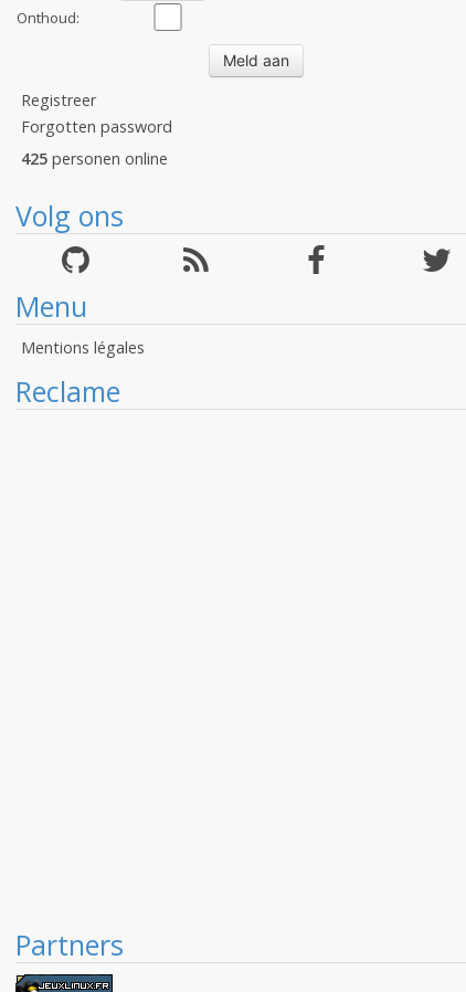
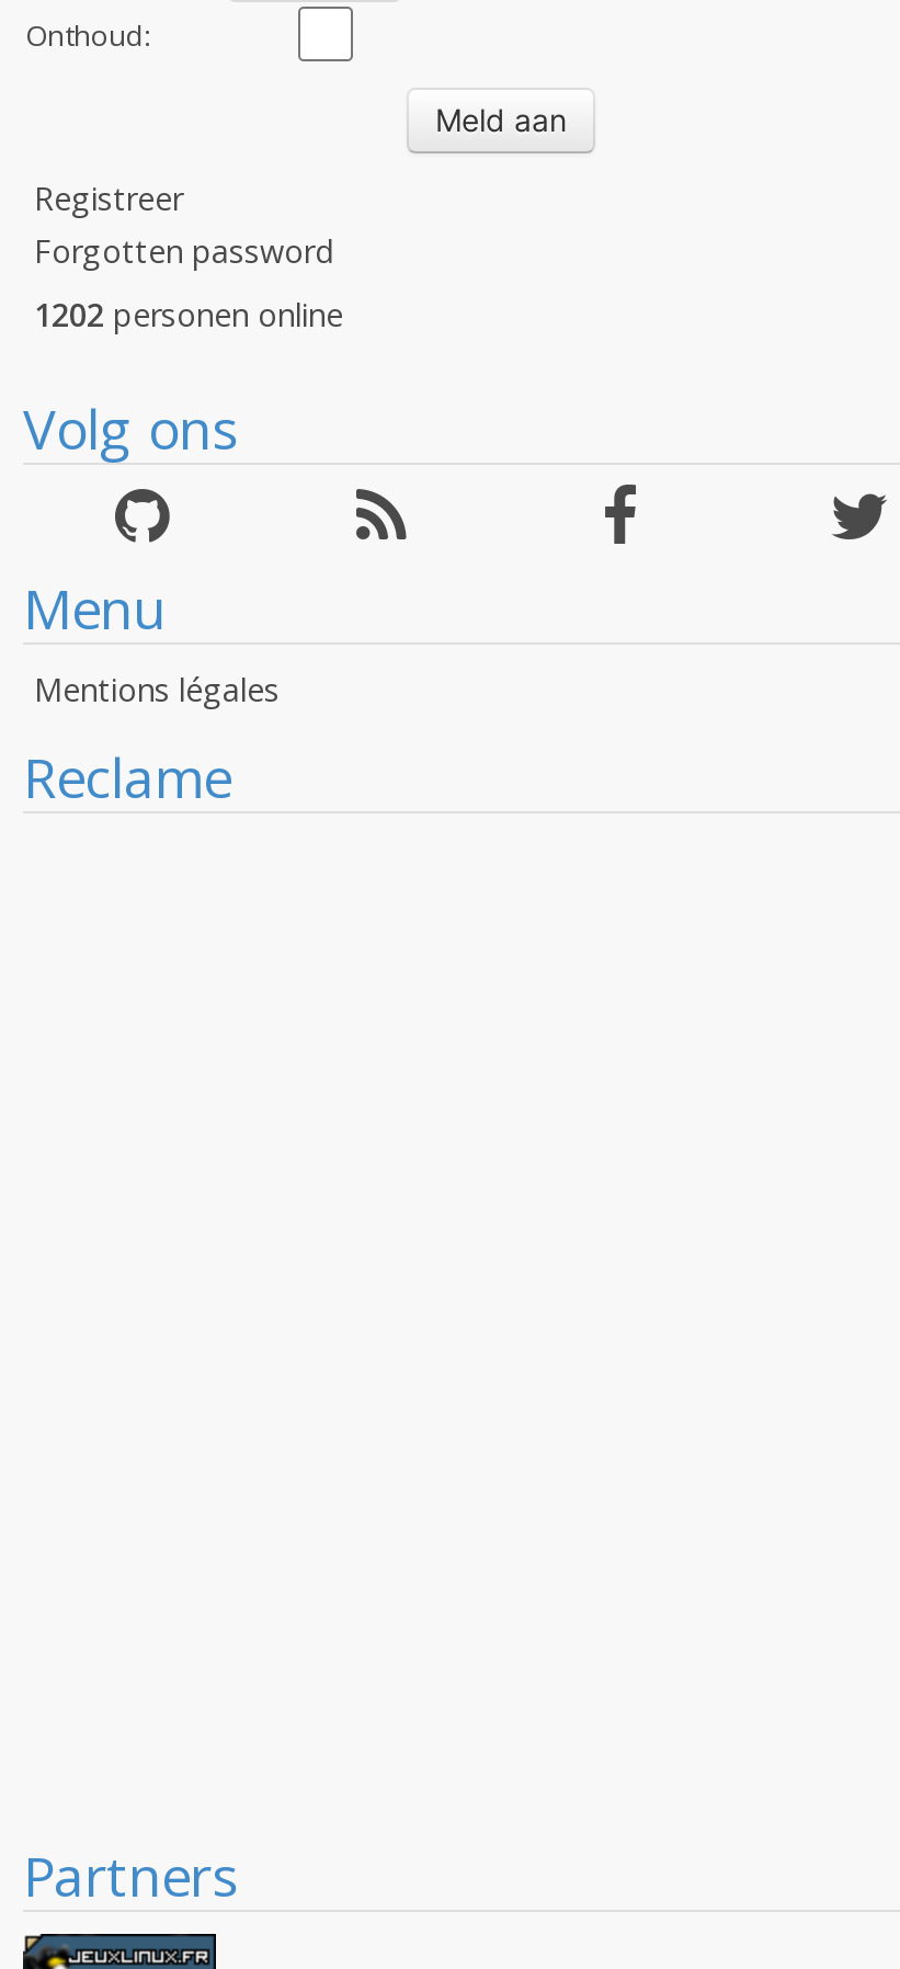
[21,148,168,169] 425 personen online -> [34,294,343,335] 1202 personen online

